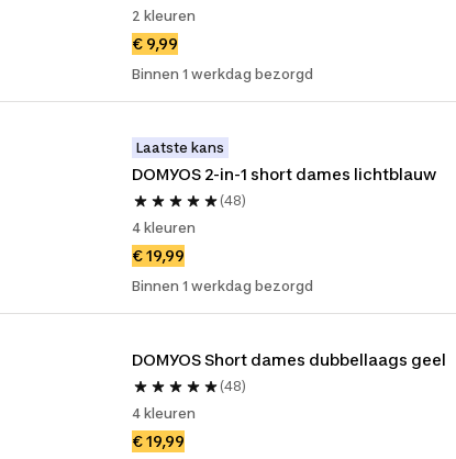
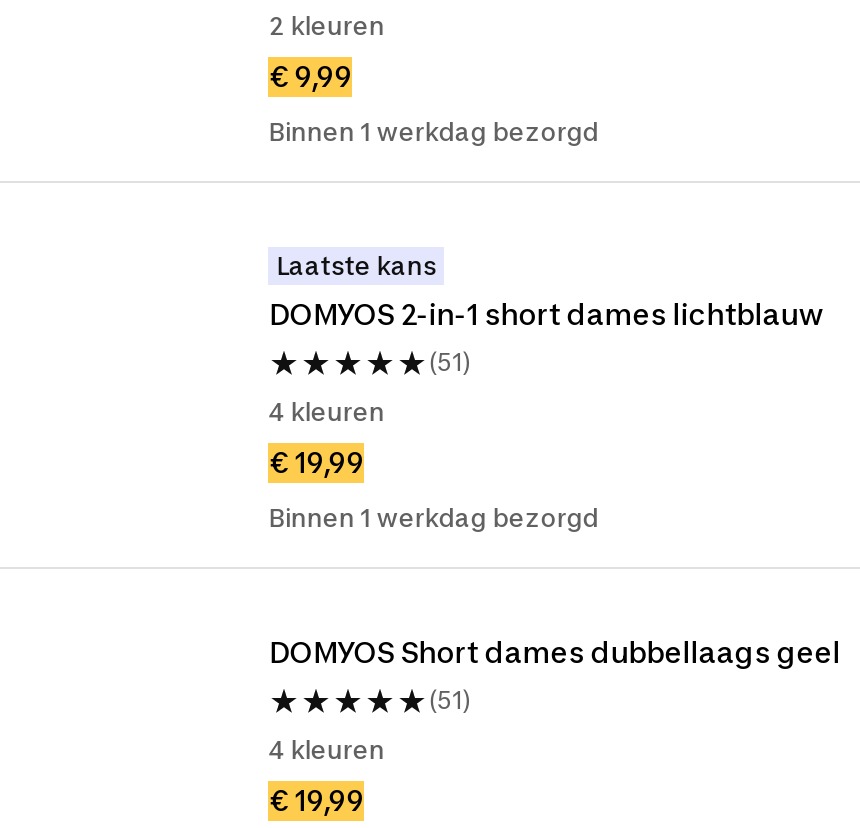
[220,192,246,209] (48) -> [429,347,471,377] (51)
[220,378,246,394] (48) -> [429,685,471,715] (51)

